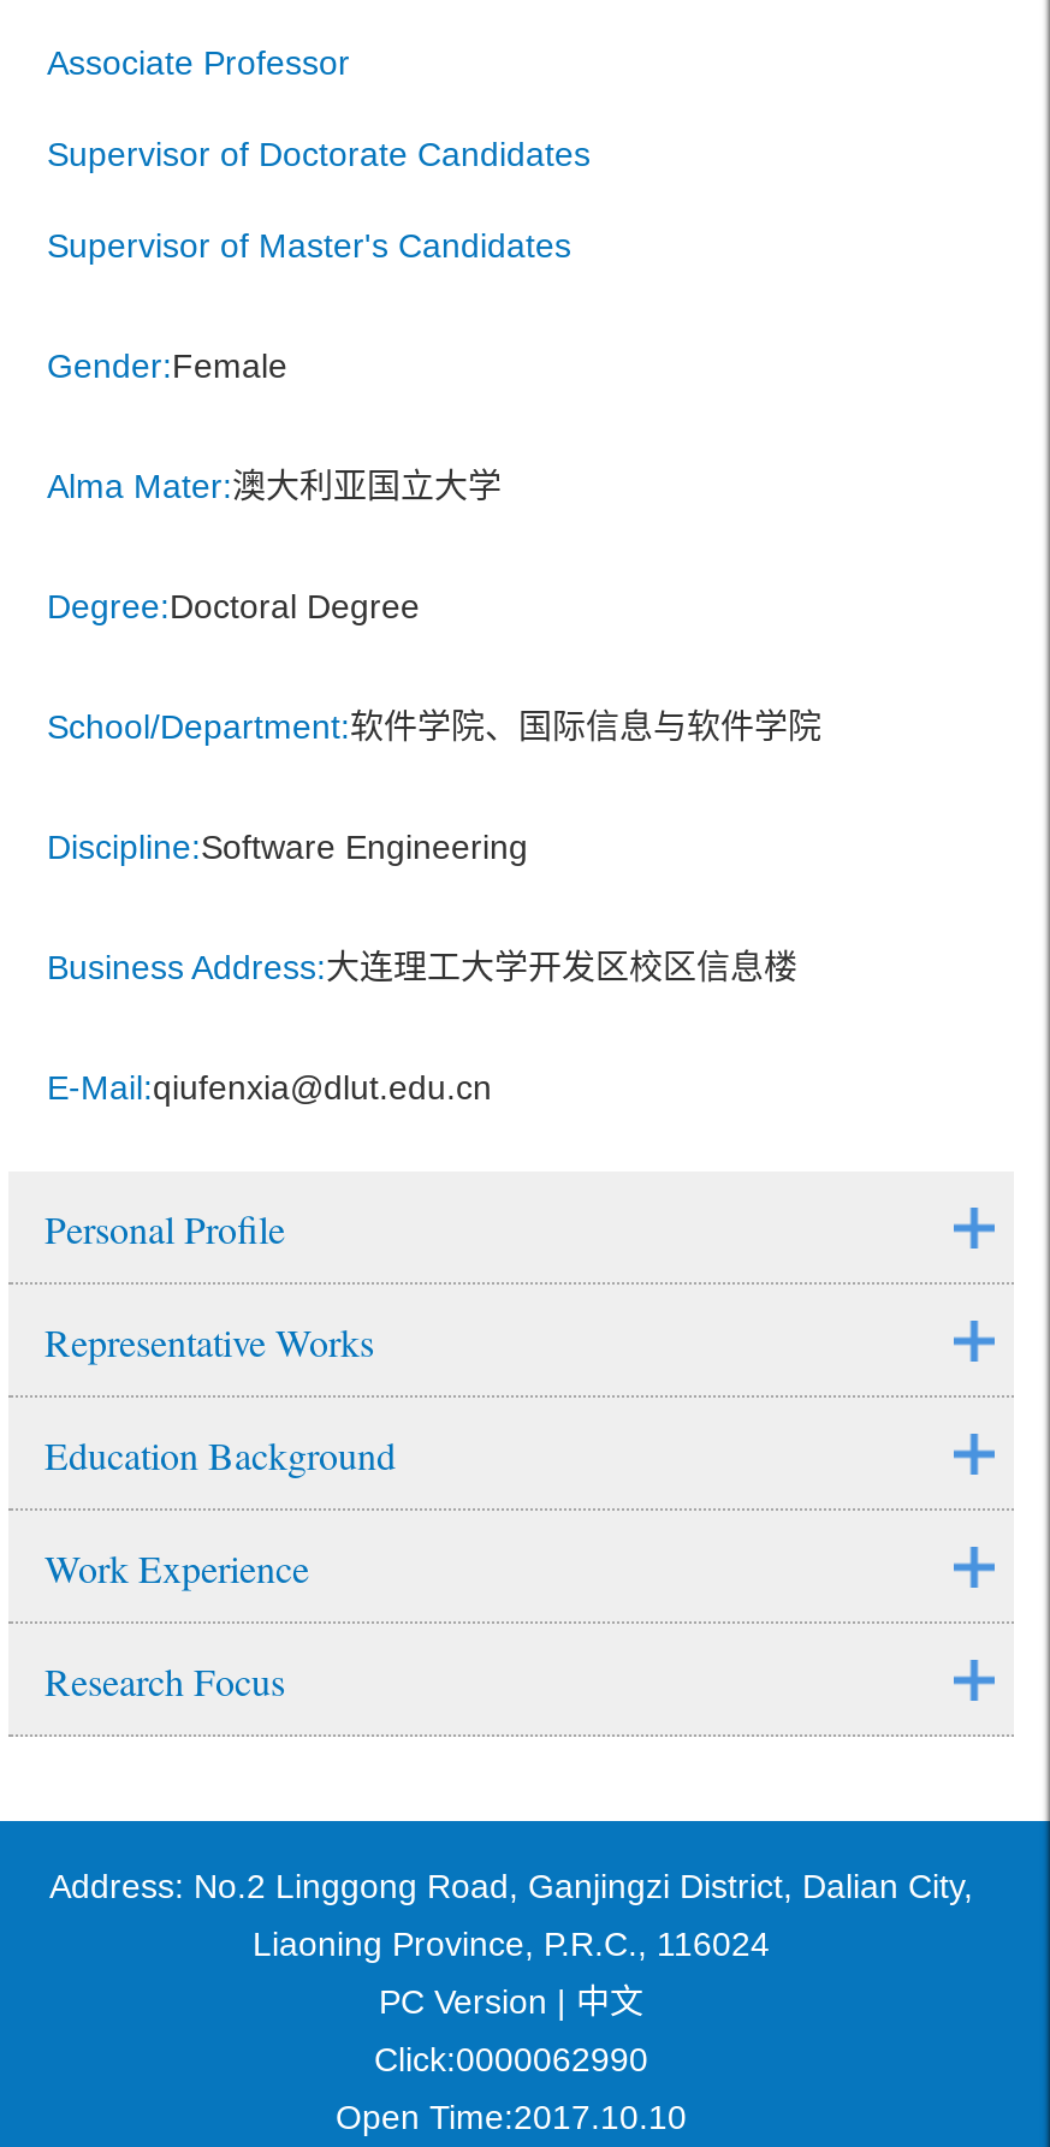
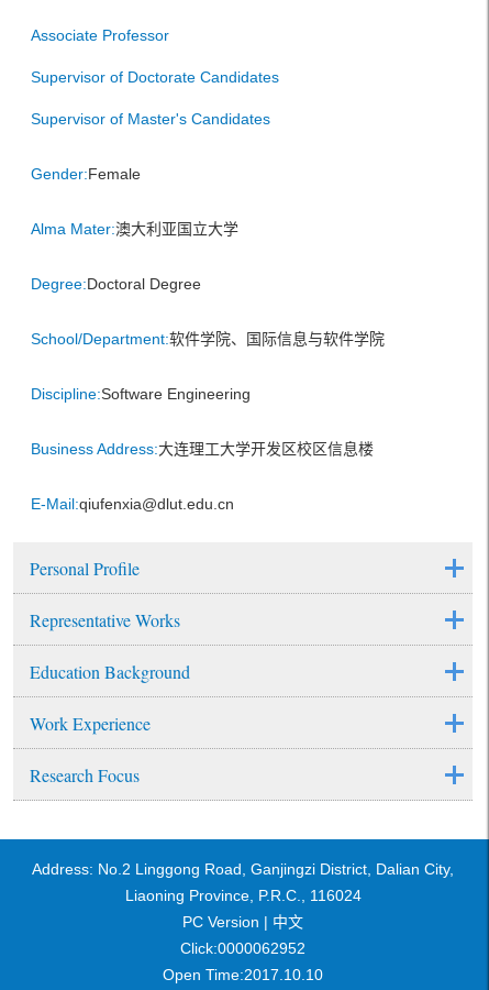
[374,2040,648,2078] Click:0000062990 -> [180,939,305,957] Click:0000062952

